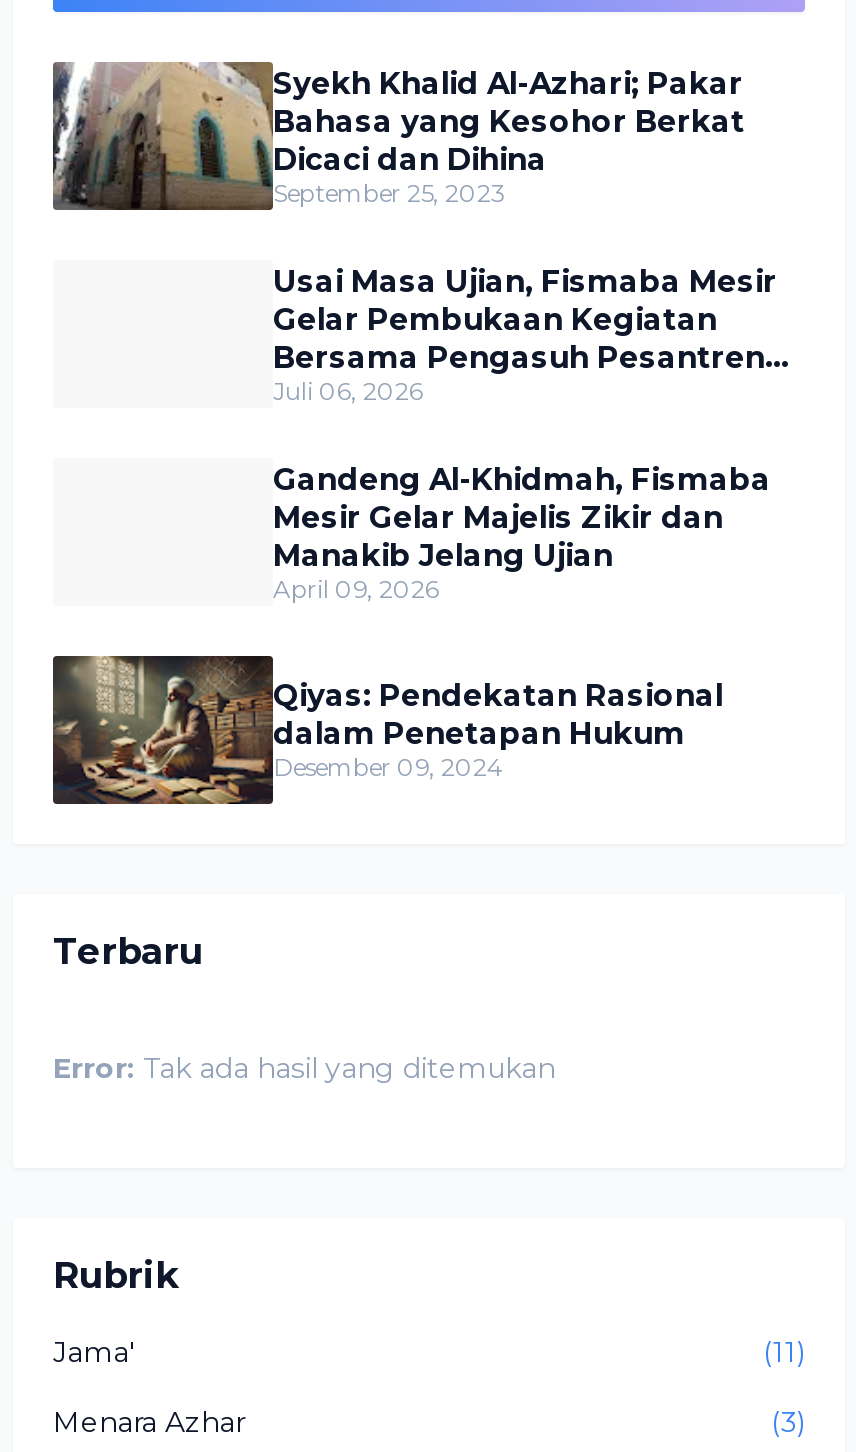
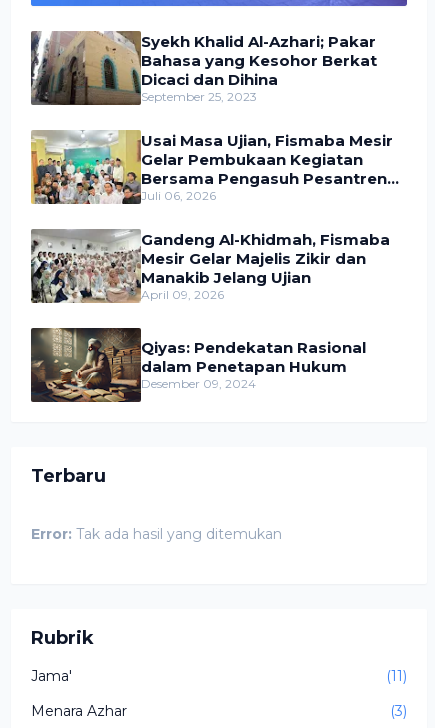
none -> [30,129,138,205] [image]
none -> [30,228,138,304] [image]

